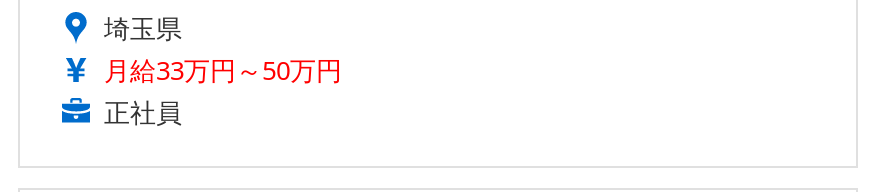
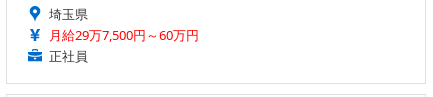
[104,52,342,88] 月給33万円～50万円 -> [49,26,199,44] 月給29万7,500円～60万円

